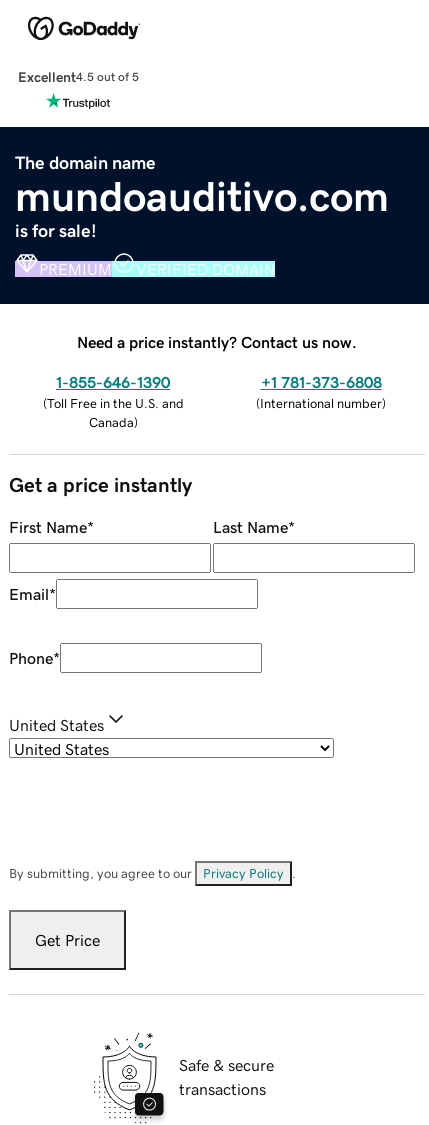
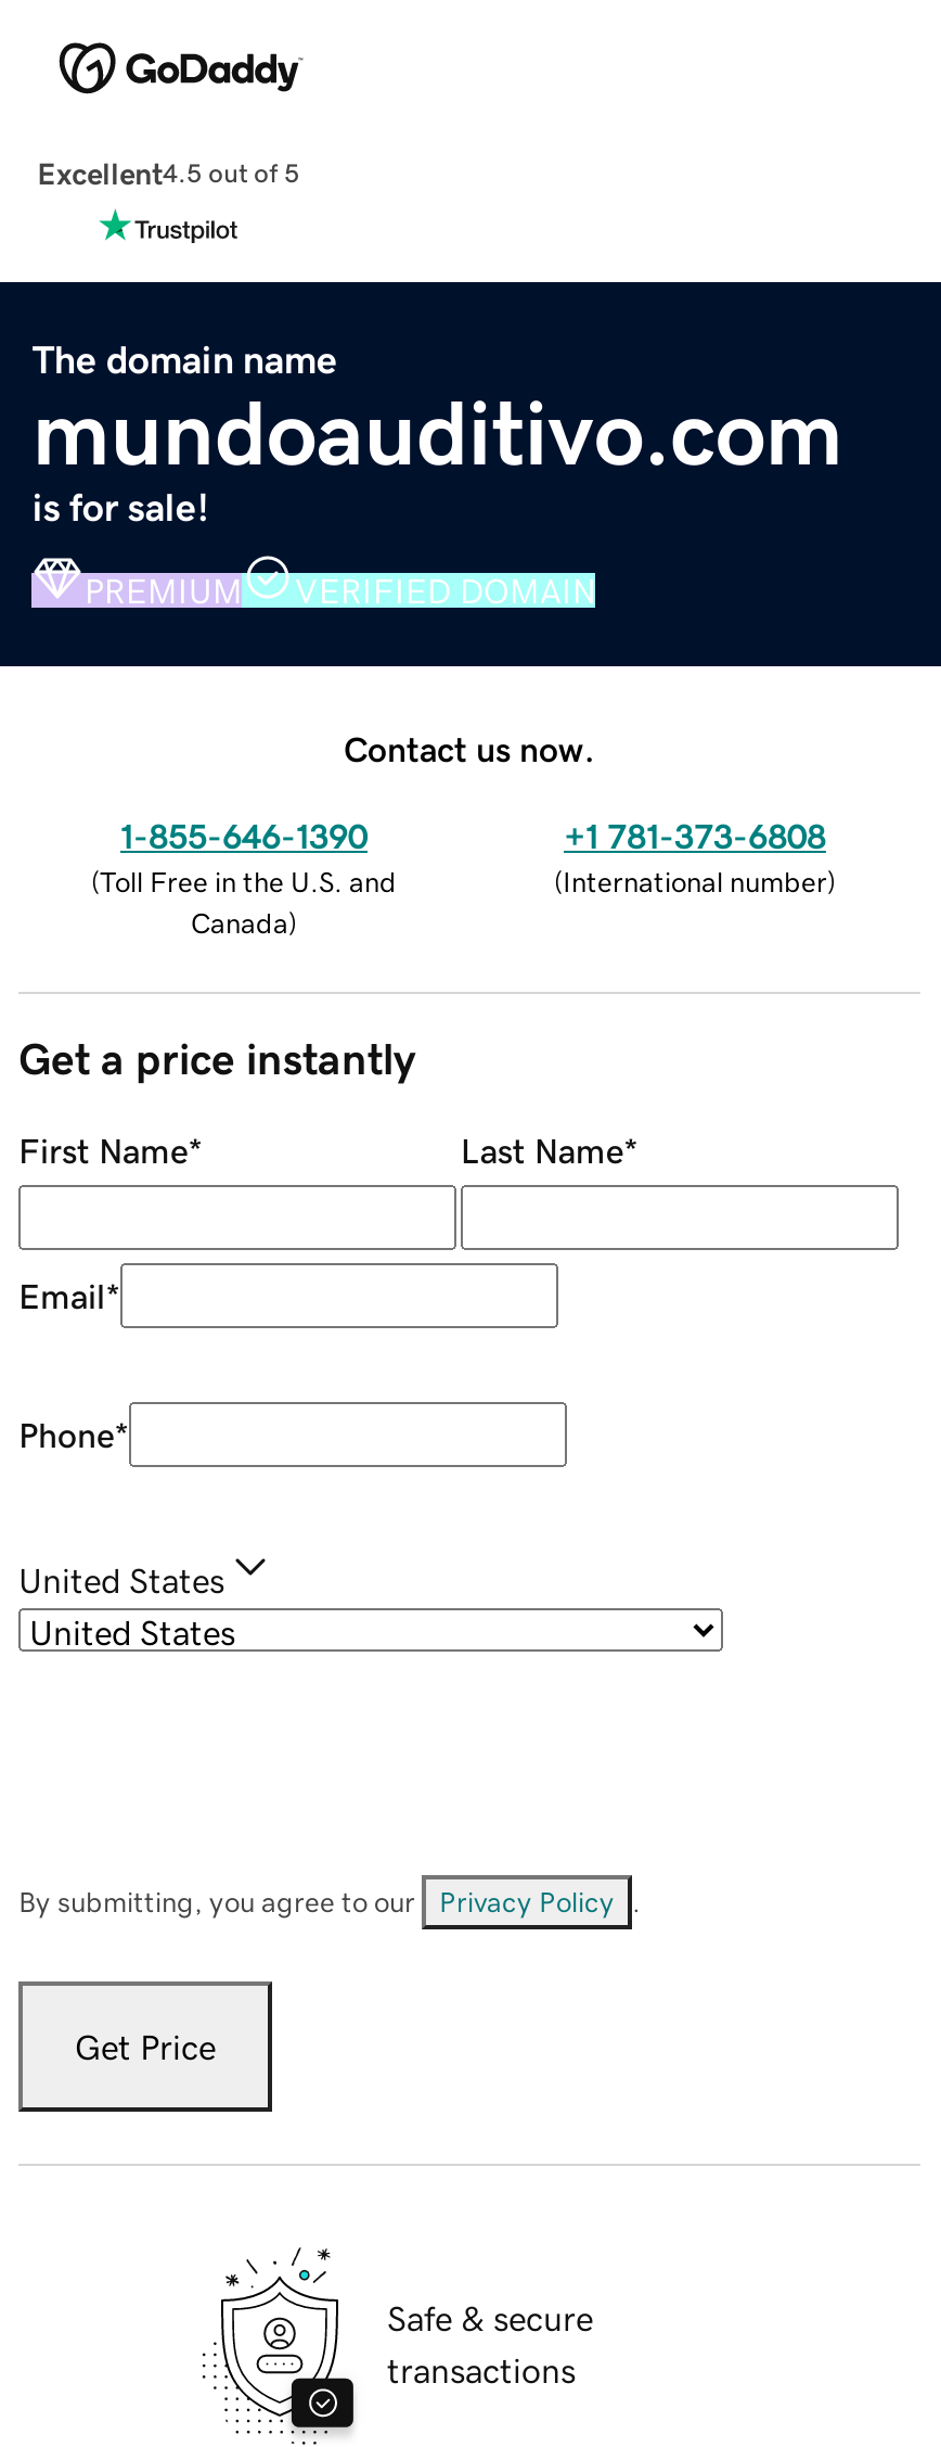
[77,334,357,350] Need a price instantly? Contact us now. -> [344,731,595,765] Contact us now.

